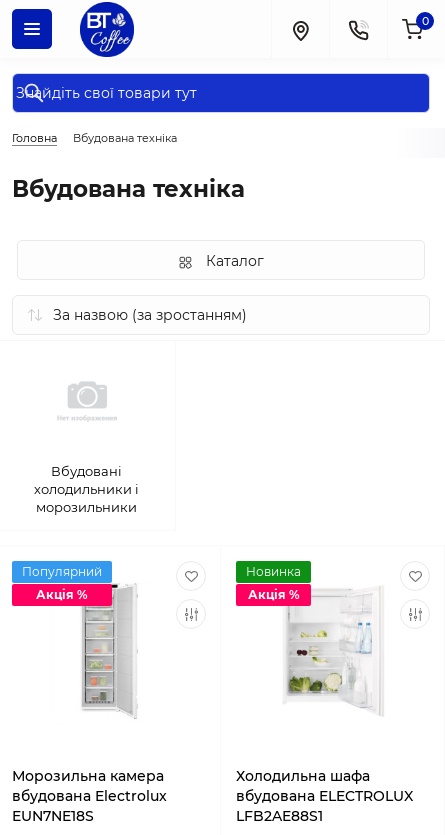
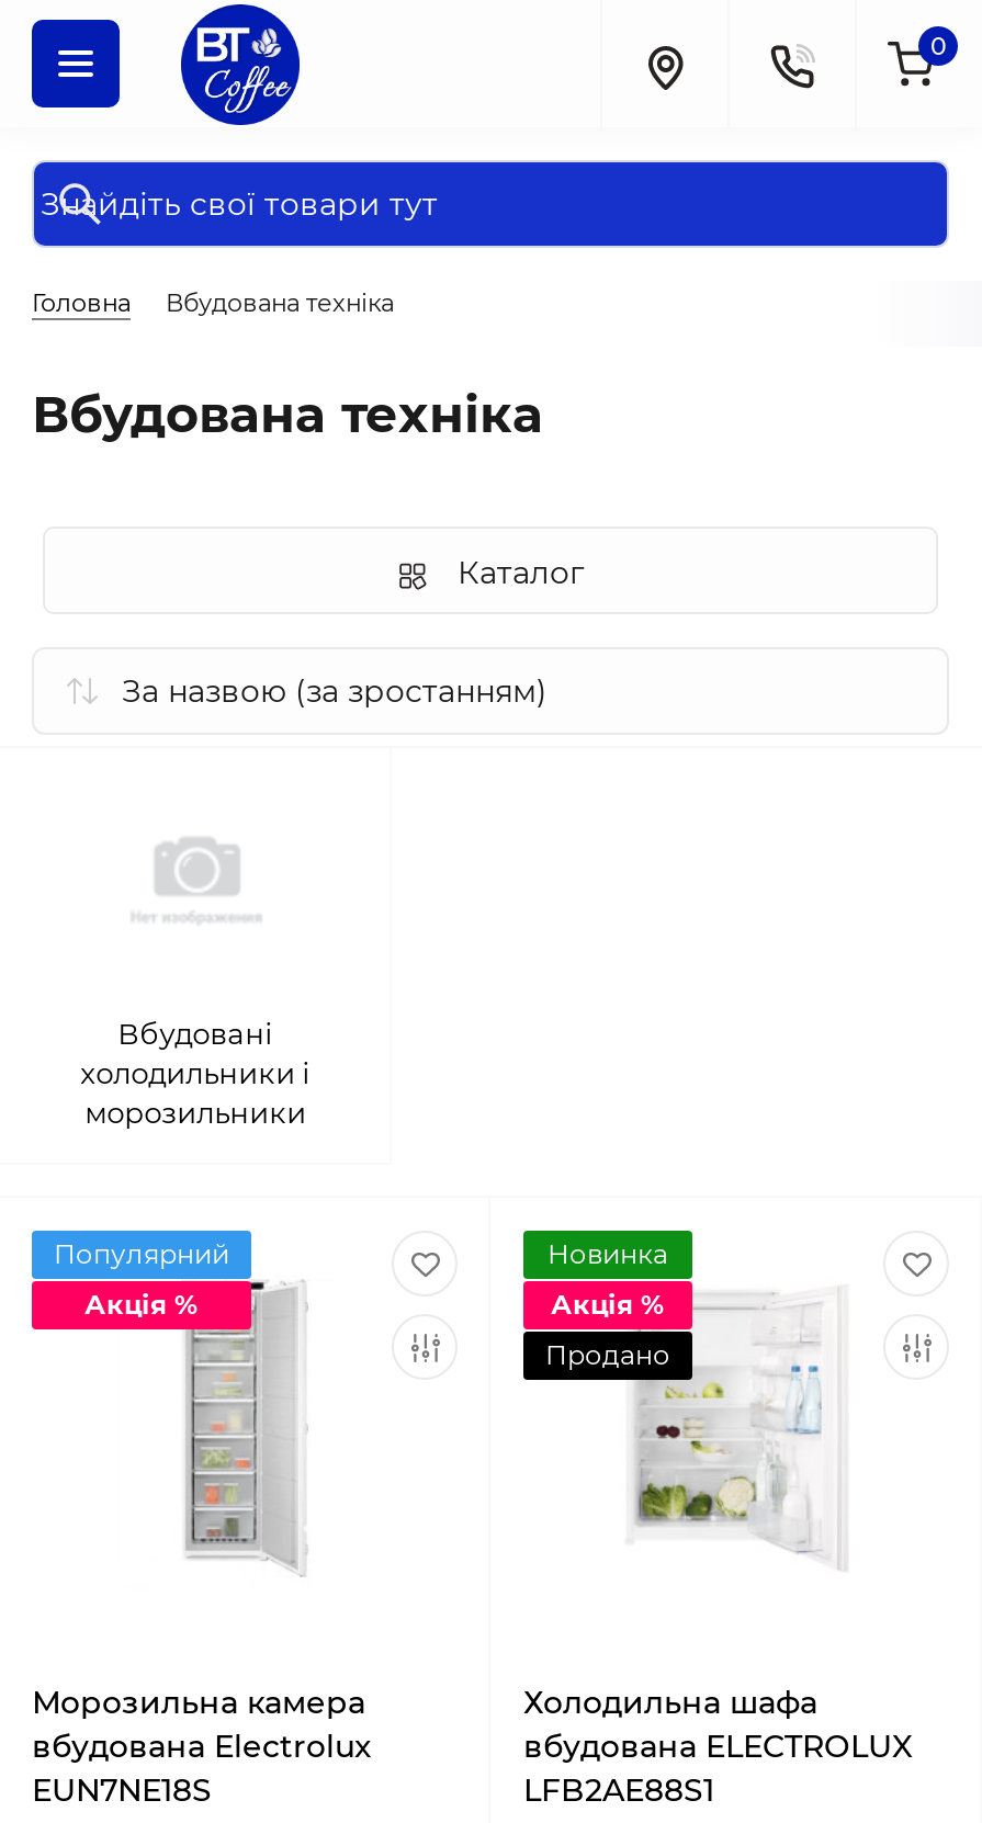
none -> [545,1338,670,1371] Продано

